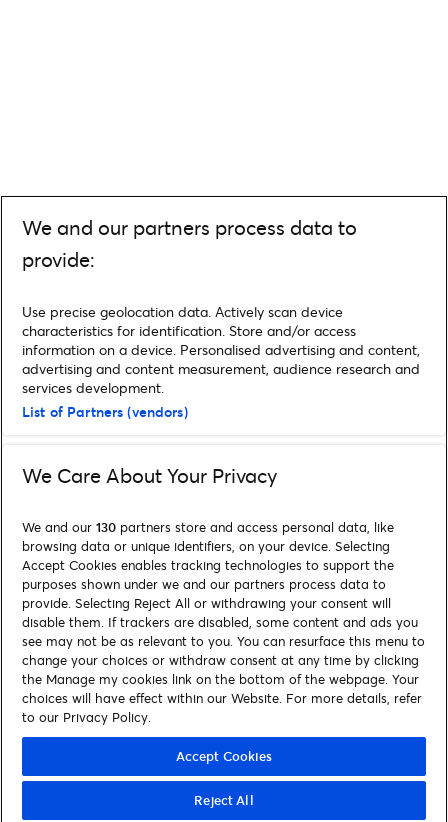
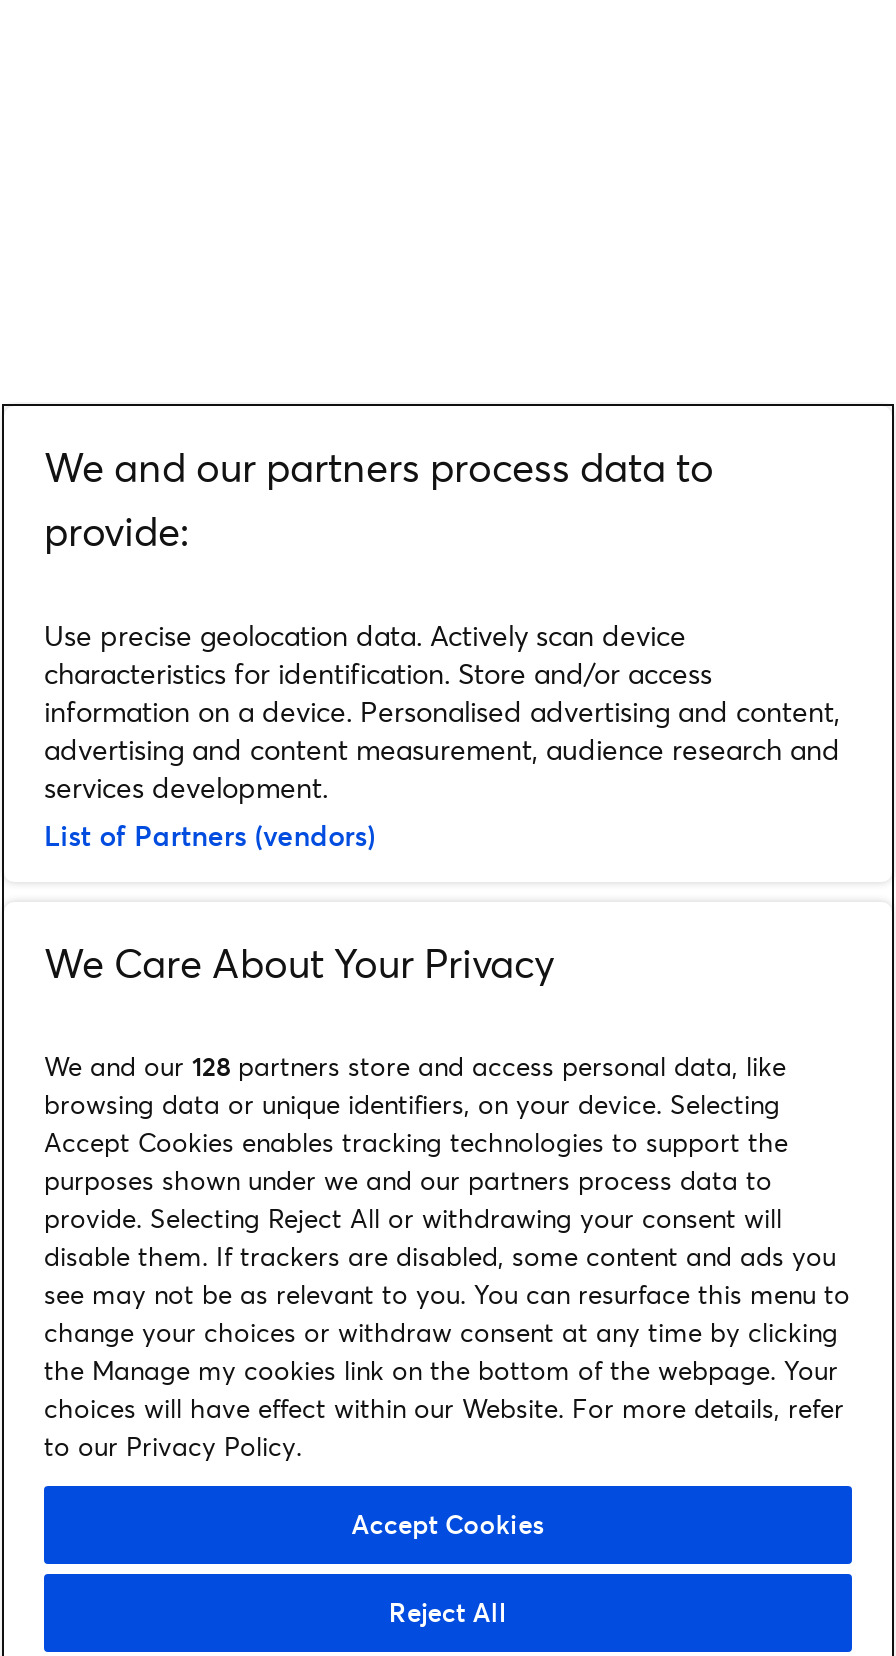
[22,518,394,536] We and our 130 partners store and access personal data, like -> [44,1048,786,1084] We and our 128 partners store and access personal data, like

